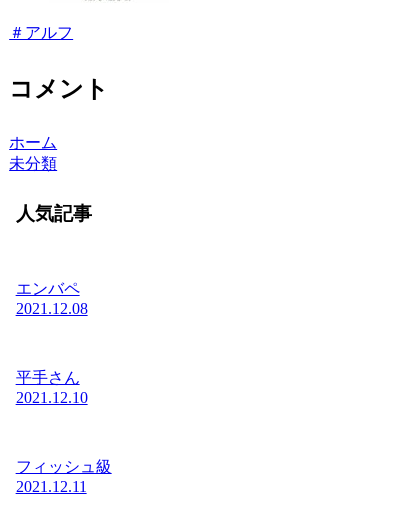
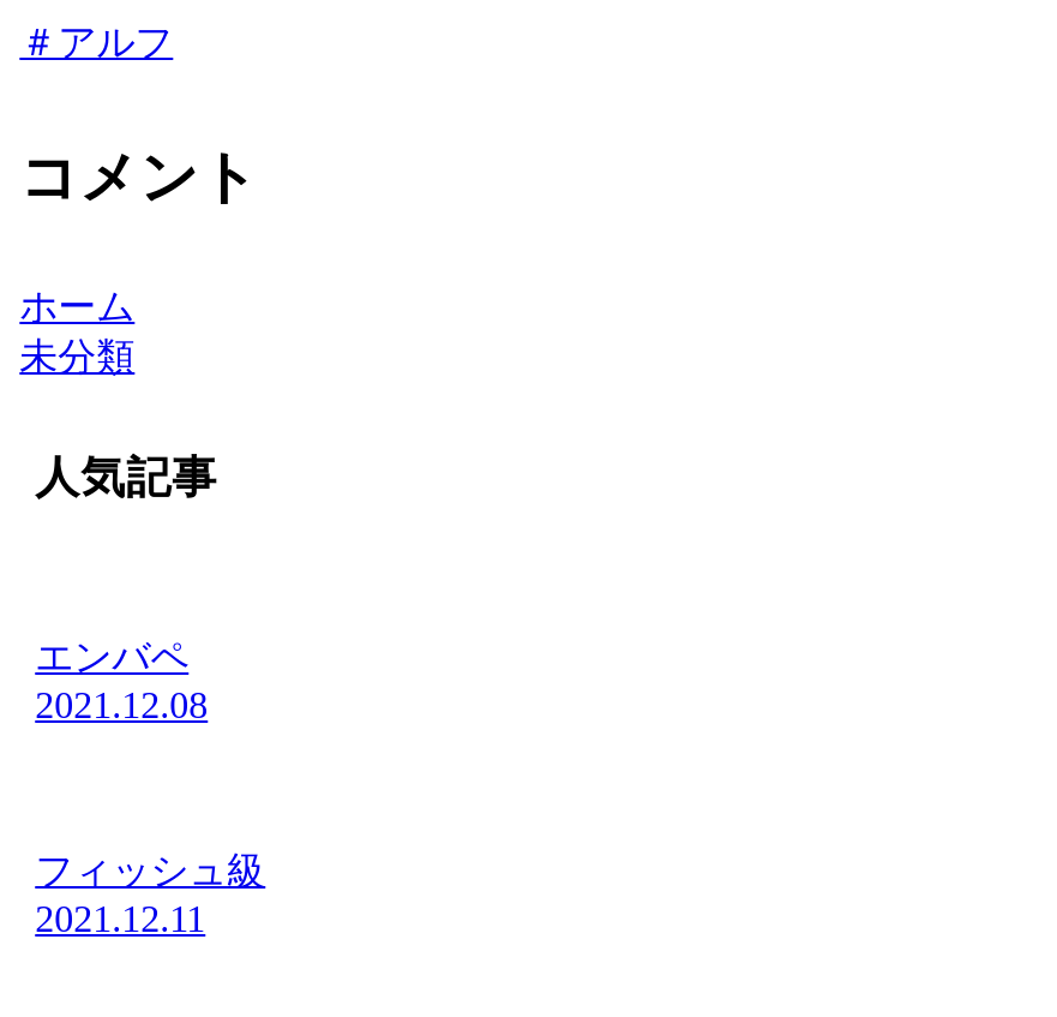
[16,369,88,406] 平手さん | 2021.12.10 -> none

